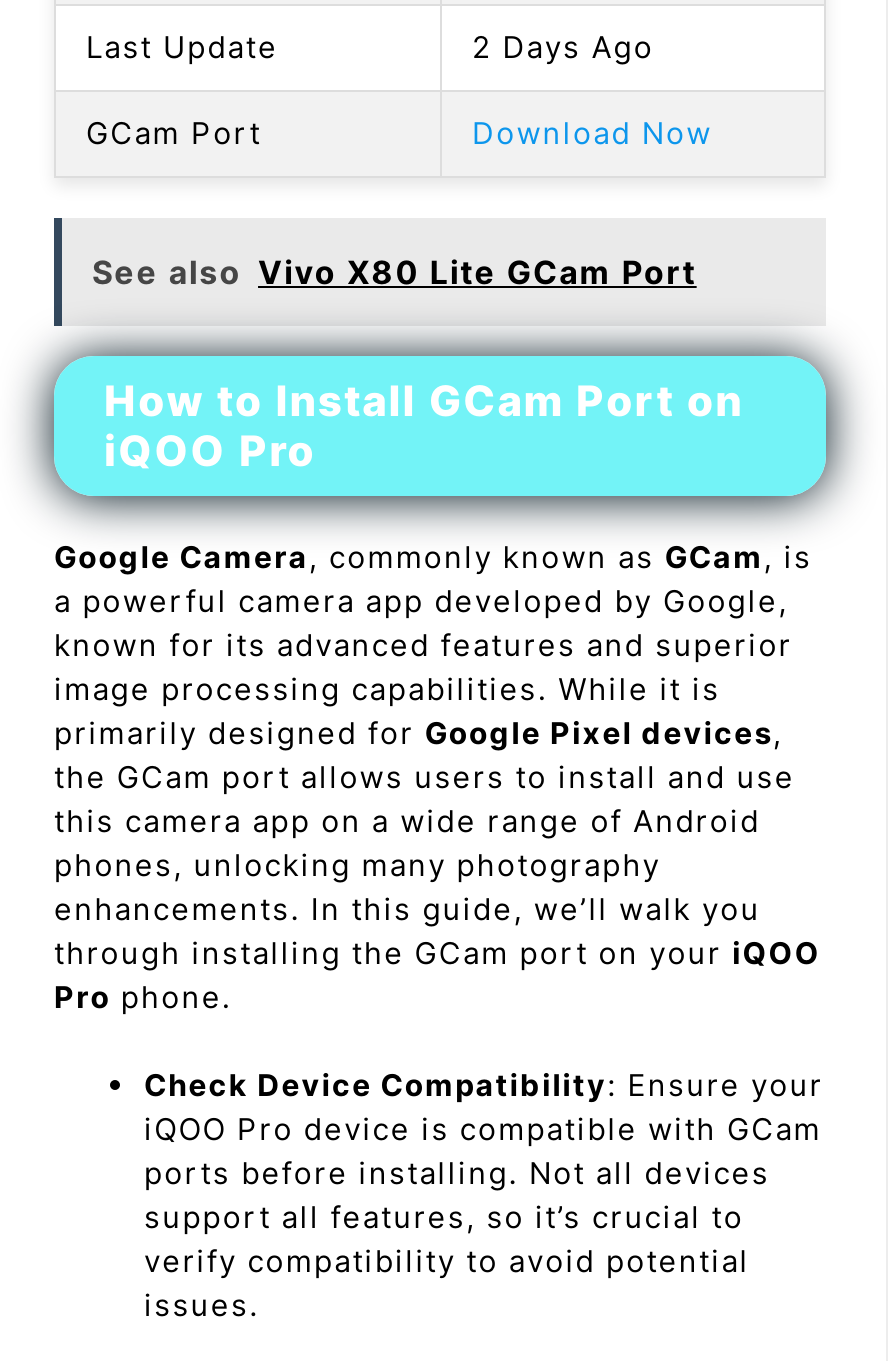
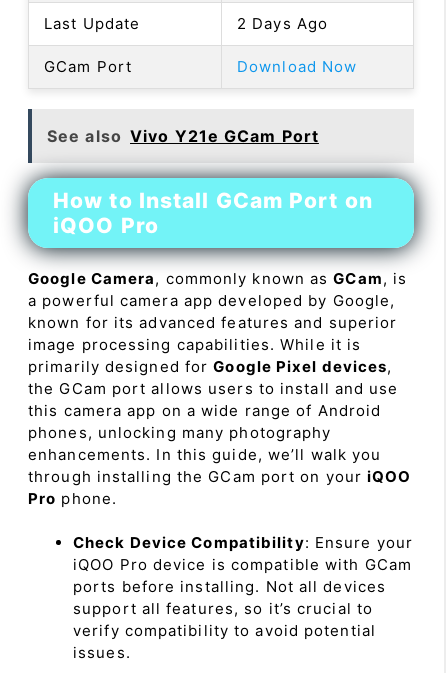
[92,251,697,291] See also Vivo X80 Lite GCam Port -> [47,126,319,146] See also Vivo Y21e GCam Port

